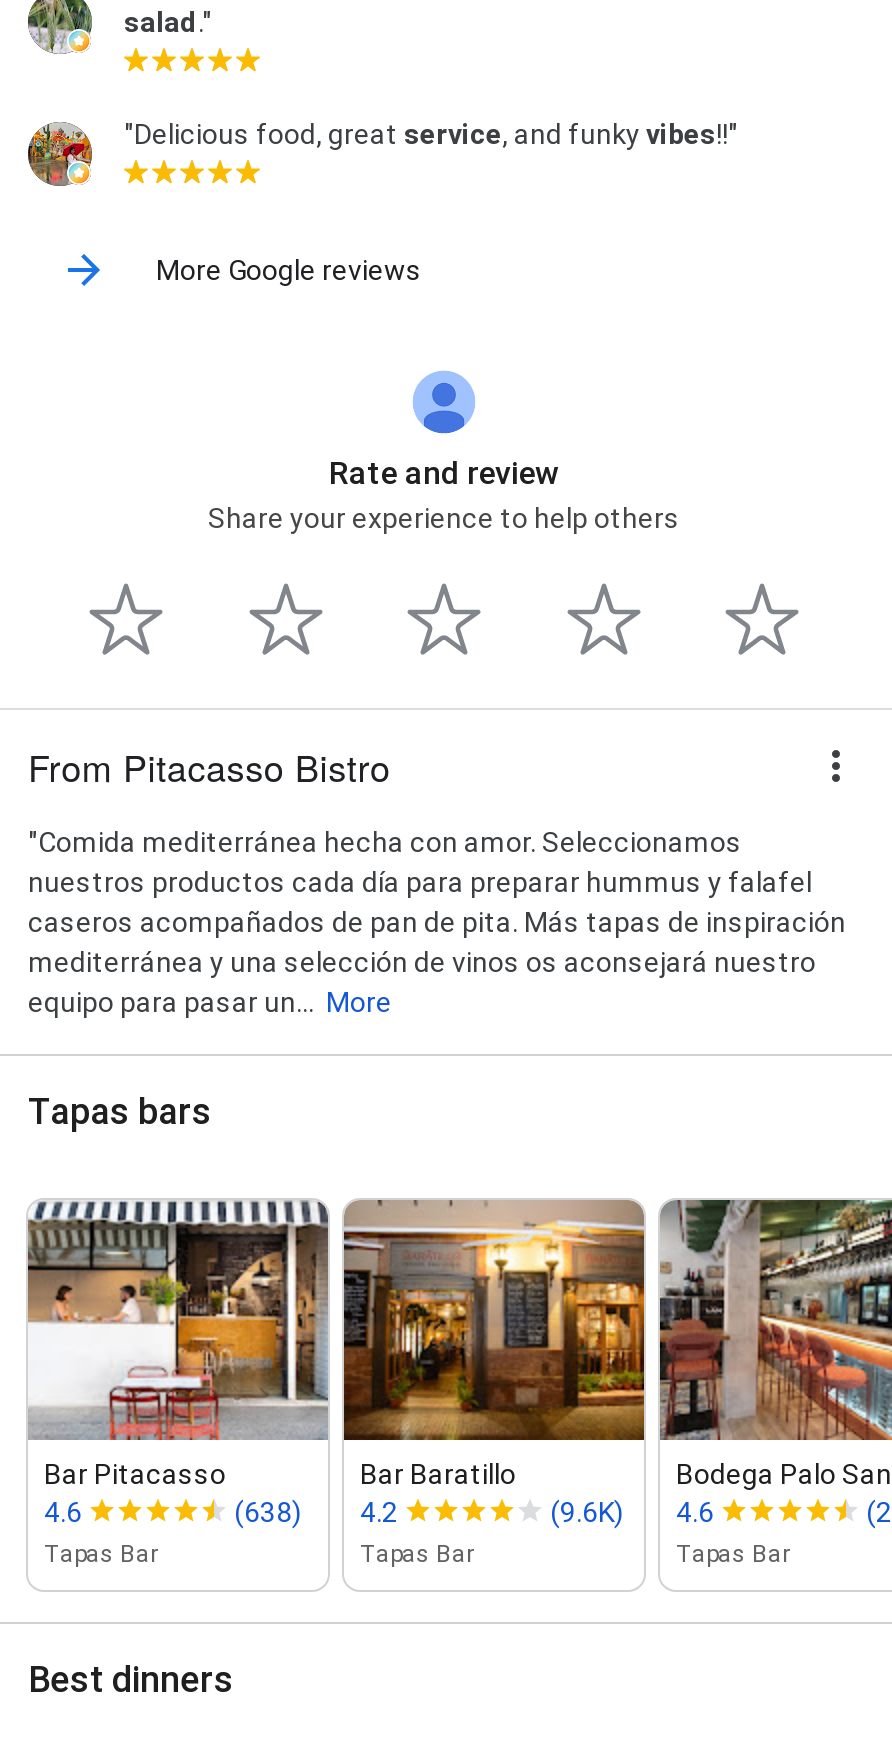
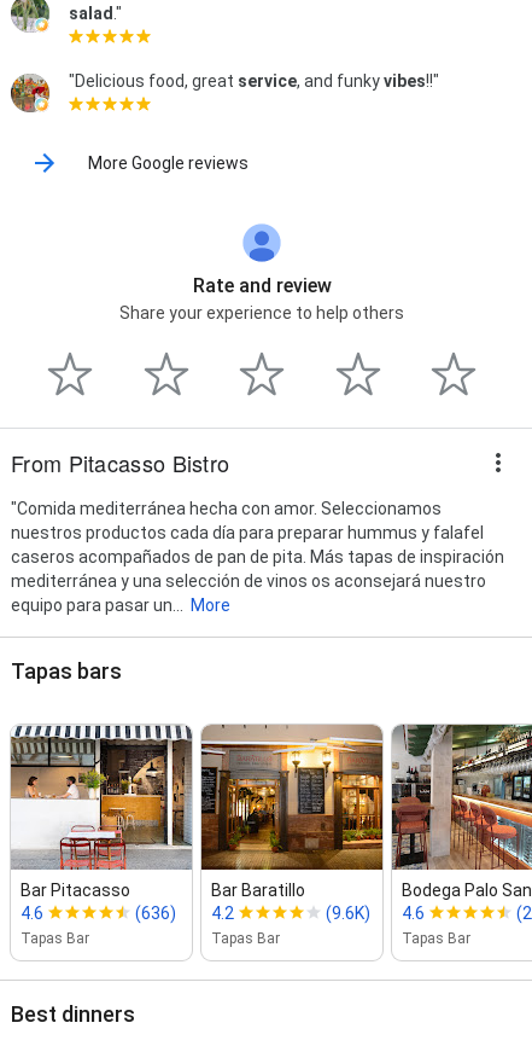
[234,1495,398,1527] (638) 4.2 -> [135,903,234,922] (636) 4.2

